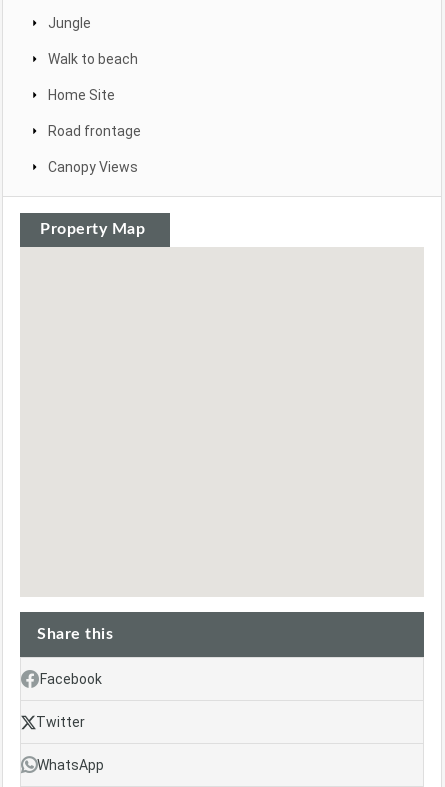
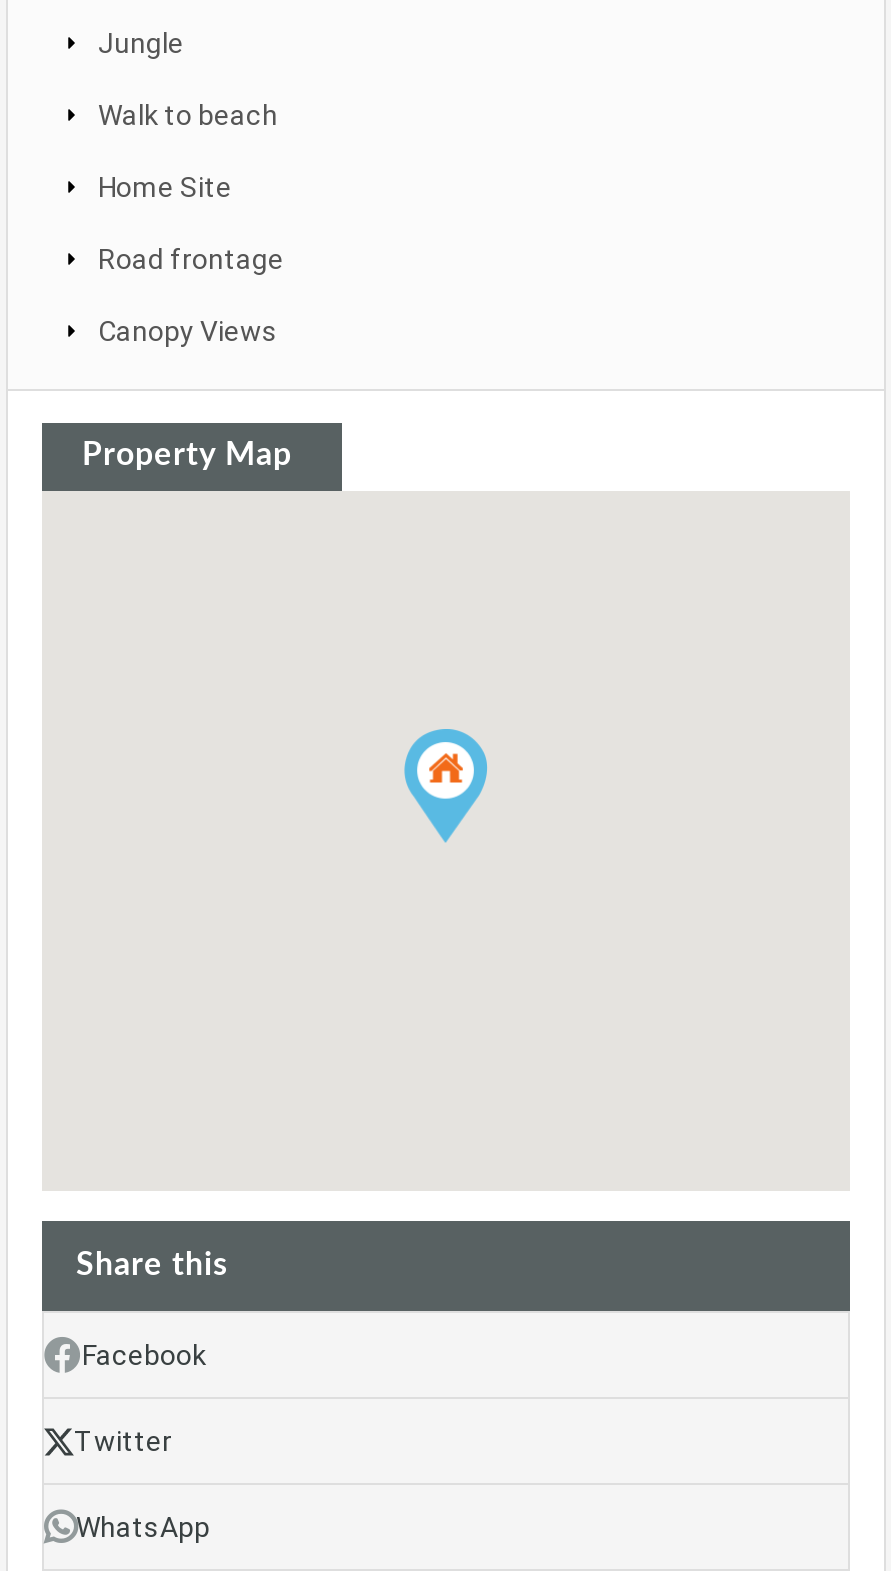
none -> [402,727,490,843] [image]

